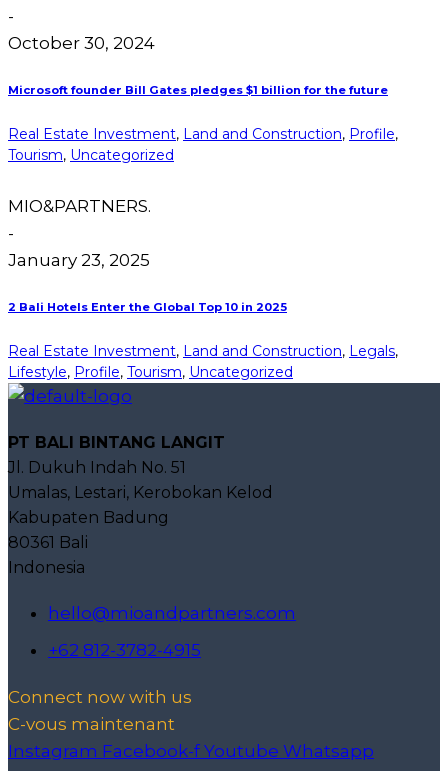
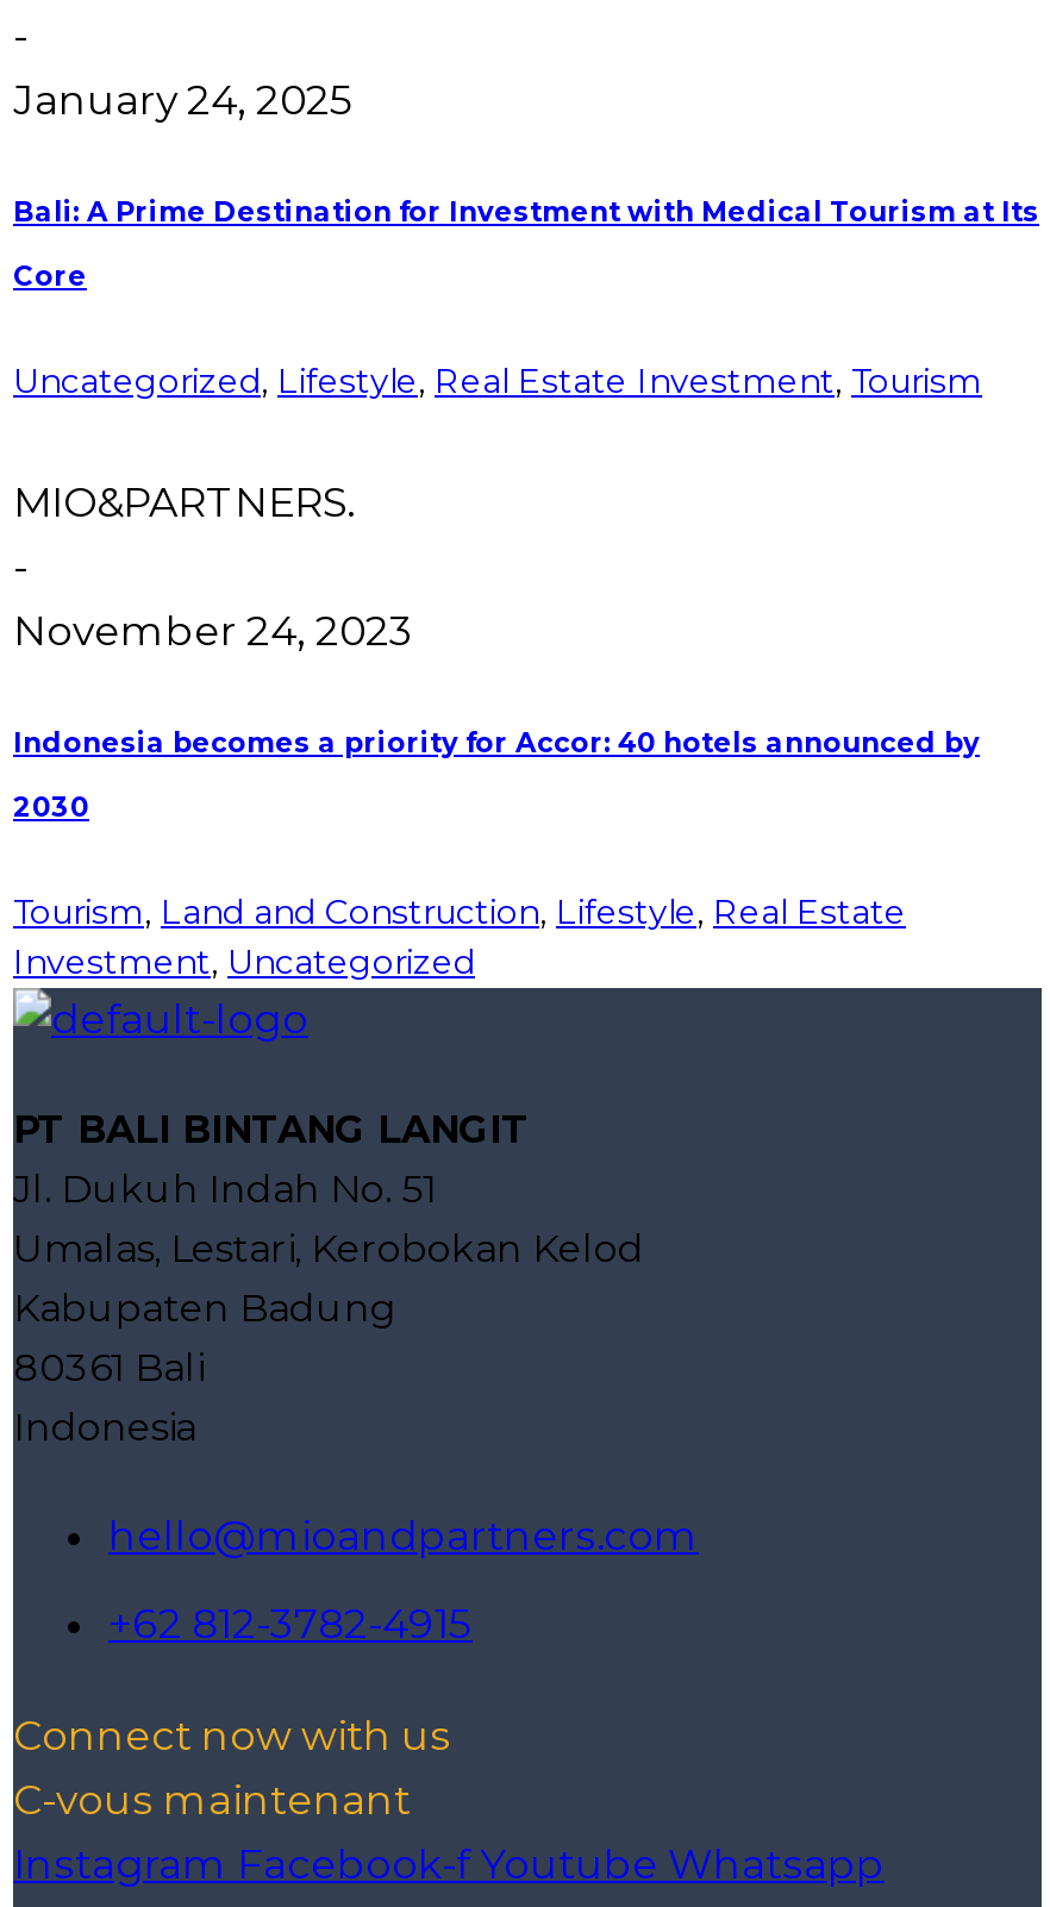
[8,33,398,164] October 30, 2024 | Microsoft founder Bill Gates pledges $1 billion for the future | Real Estate Investment, Land and Construction, Profile, | Tourism, Uncategorized -> [13,75,1039,401] January 24, 2025 | Bali: A Prime Destination for Investment with Medical Tourism at Its | Core | Uncategorized, Lifestyle, Real Estate Investment, Tourism
[8,250,398,381] January 23, 2025 | 2 Bali Hotels Enter the Global Top 10 in 2025 | Real Estate Investment, Land and Construction, Legals, | Lifestyle, Profile, Tourism, Uncategorized -> [13,606,980,982] November 24, 2023 | Indonesia becomes a priority for Accor: 40 hotels announced by | 2030 | Tourism, Land and Construction, Lifestyle, Real Estate | Investment, Uncategorized

